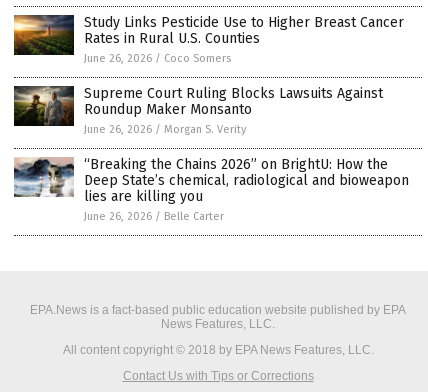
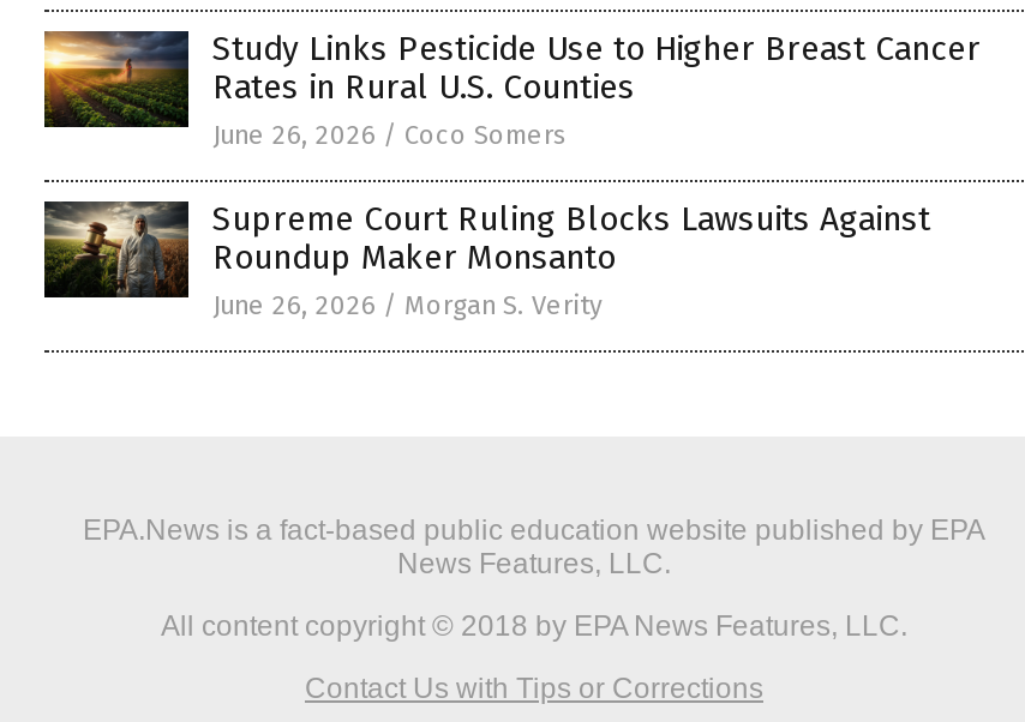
[13,156,409,223] [image] | “Breaking the Chains 2026” on BrightU: How the | Deep State’s chemical, radiological and bioweapon | lies are killing you | June 26, 2026 / Belle Carter -> none

